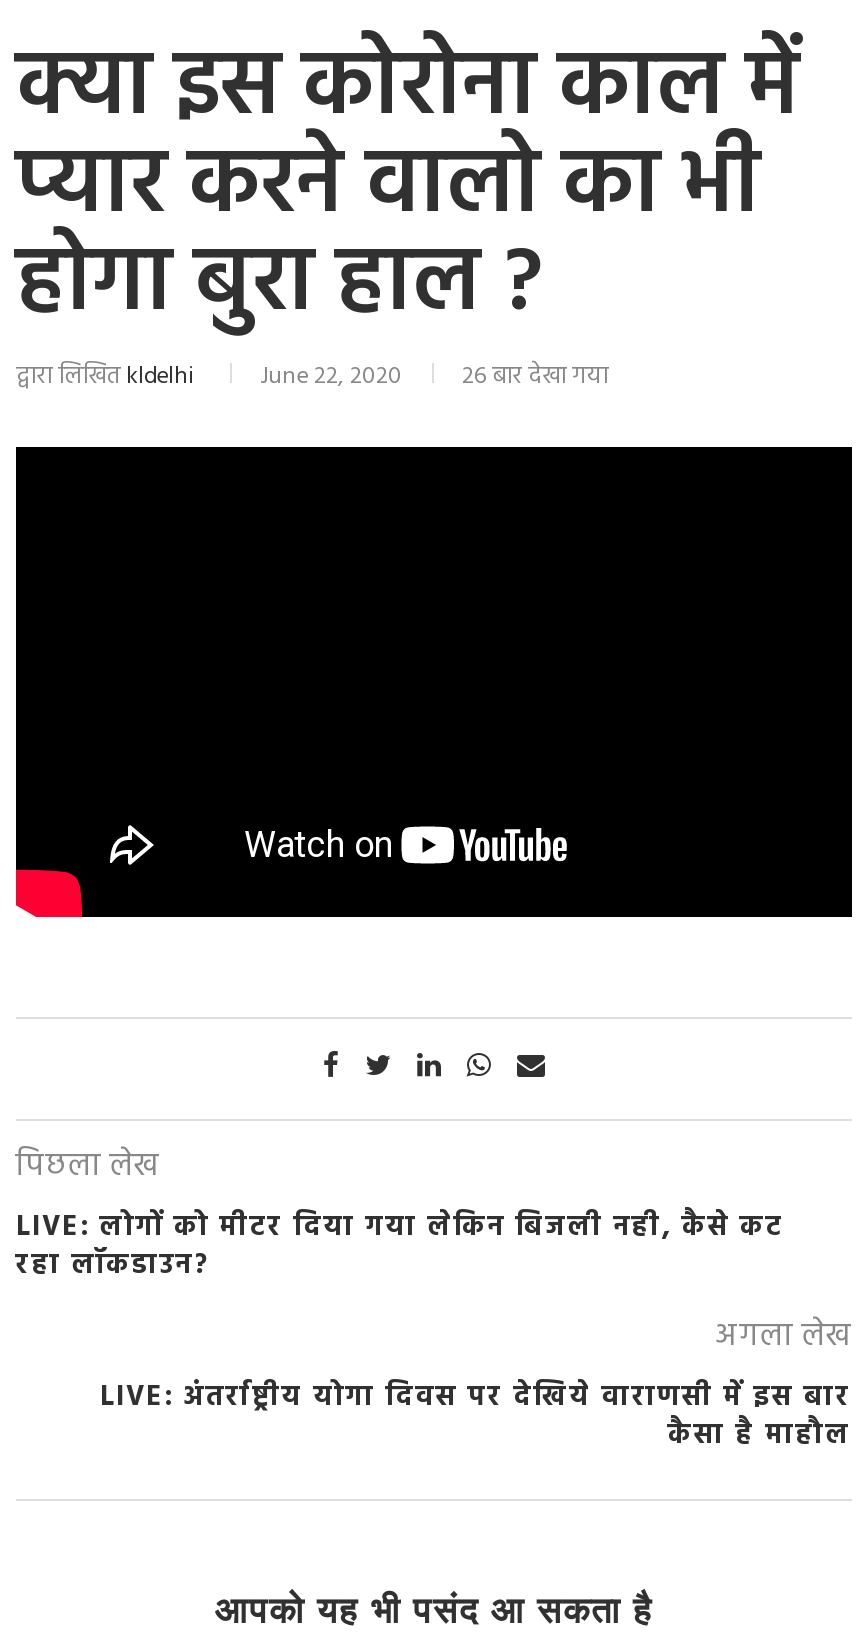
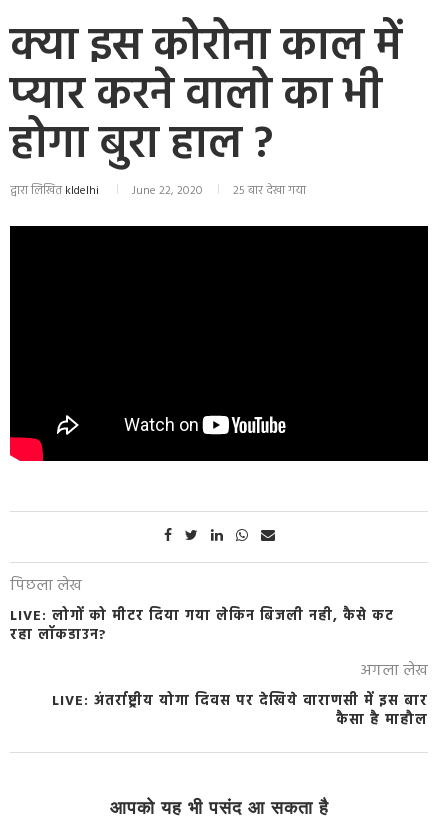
[16,357,608,397] द्वारा लिखित kldelhi June 22, 2020 26 बार देखा गया -> [10,181,306,201] द्वारा लिखित kldelhi June 22, 2020 25 बार देखा गया

